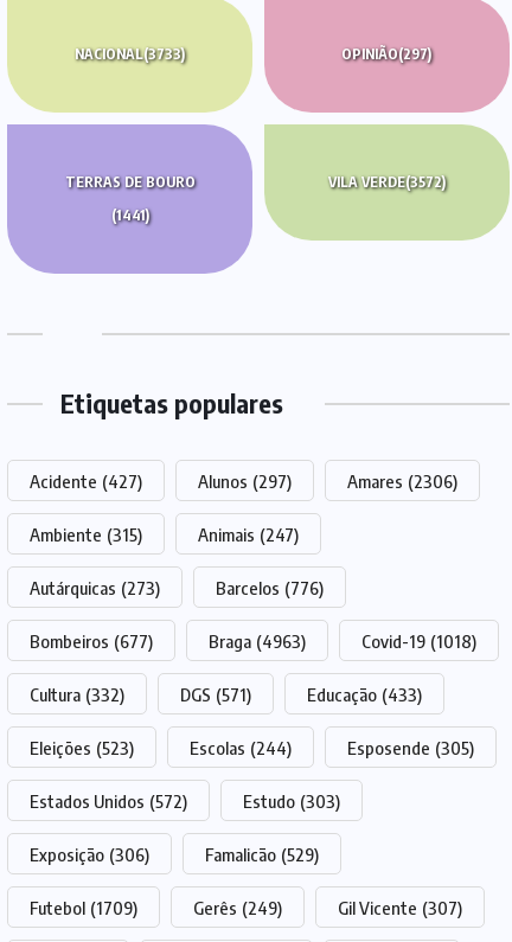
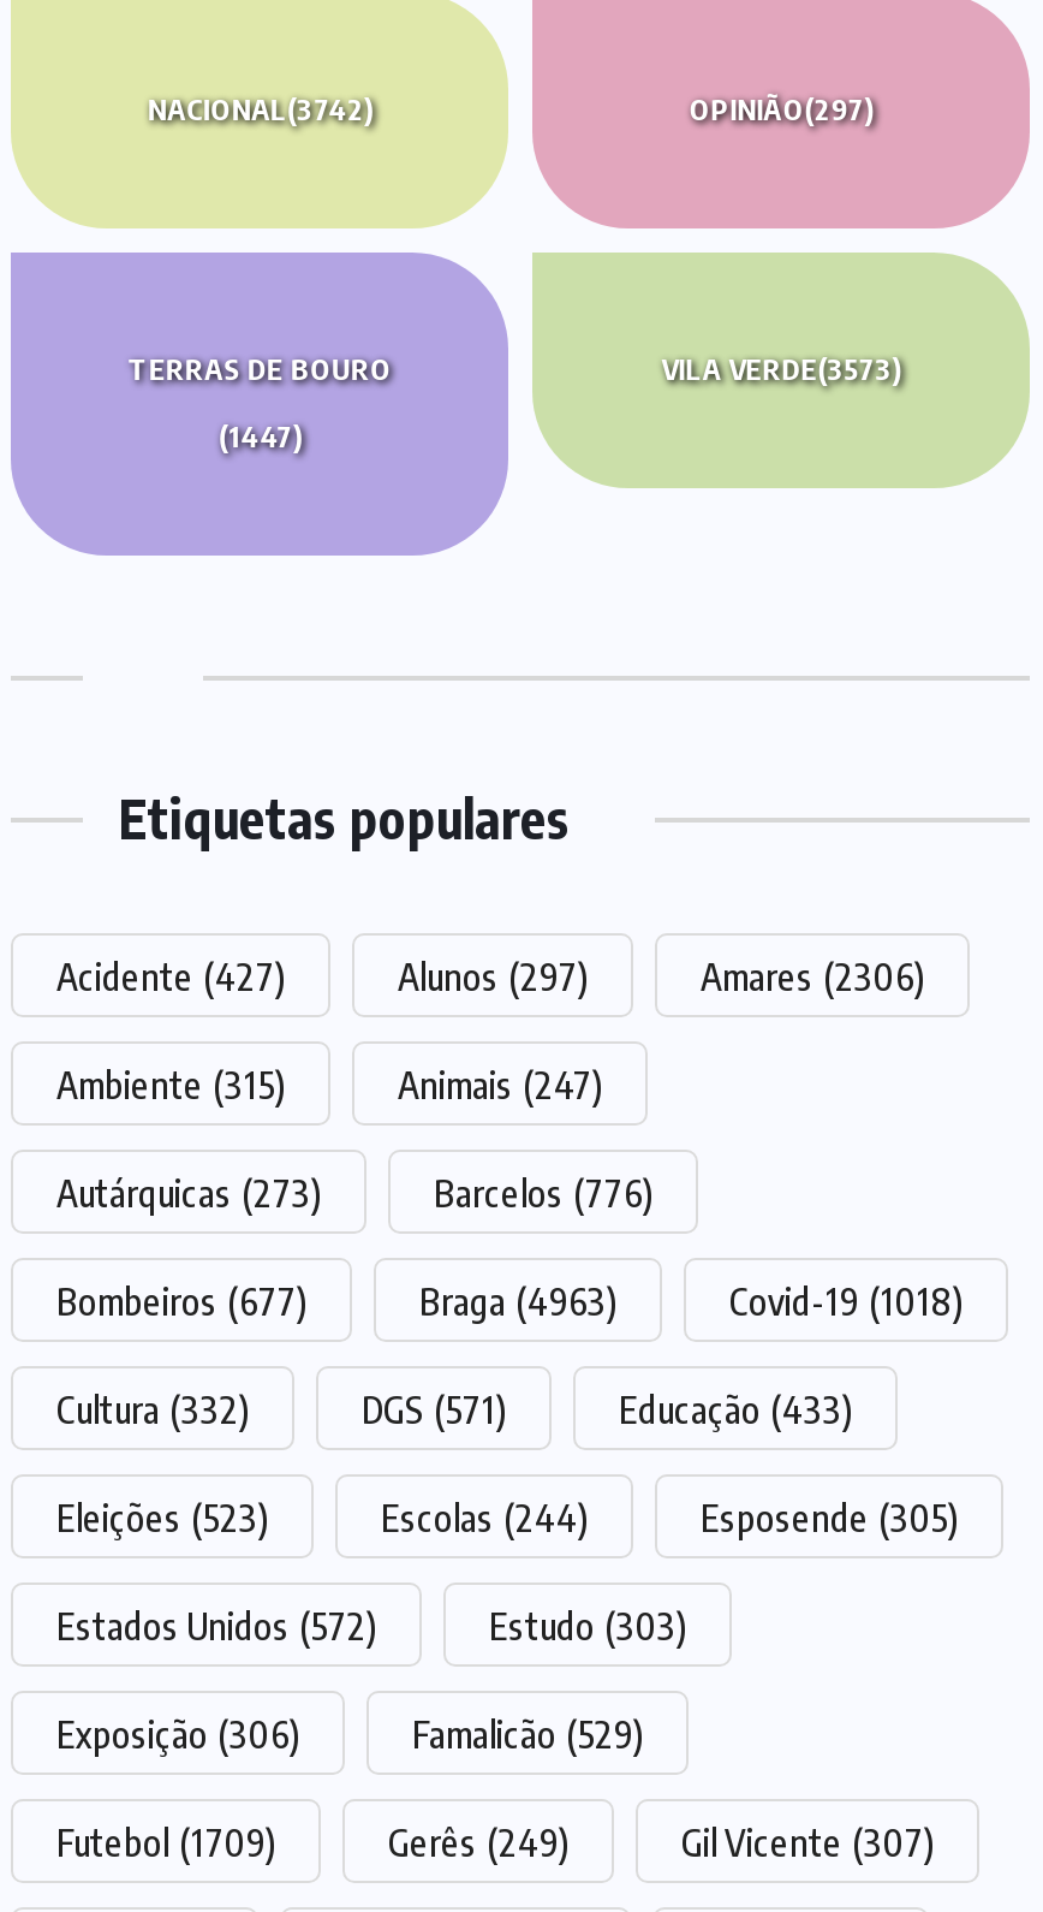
[75,45,185,63] NACIONAL(3733) -> [148,91,372,127] NACIONAL(3742)
[328,173,446,191] VILA VERDE(3572) -> [662,351,900,387] VILA VERDE(3573)
[111,206,149,224] (1441) -> [219,418,301,455] (1447)

